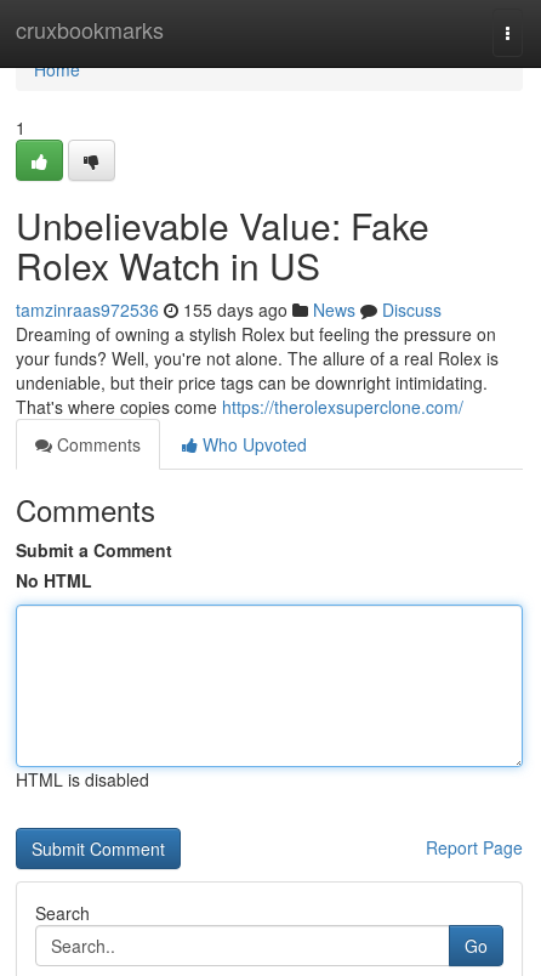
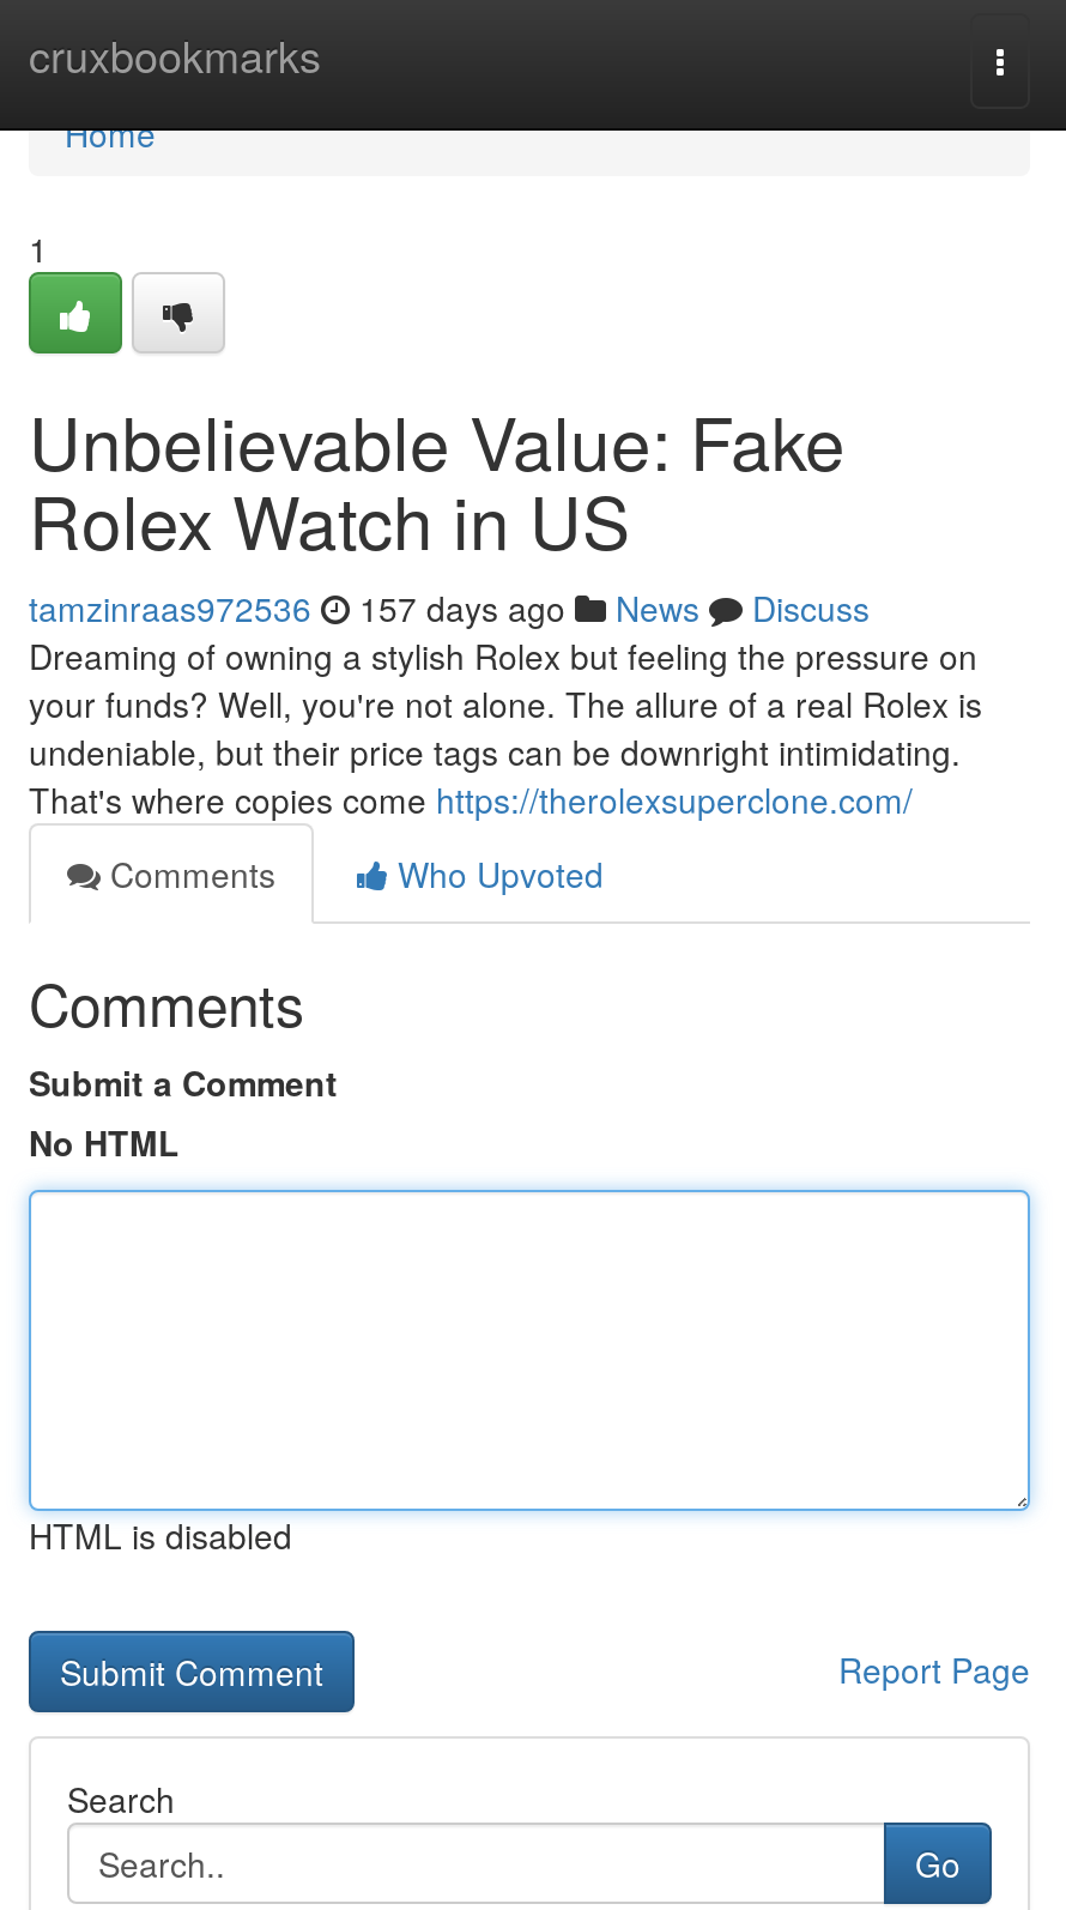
[16,297,442,322] tamzinraas972536 155 days ago News Discuss -> [29,584,870,631] tamzinraas972536 157 days ago News Discuss

